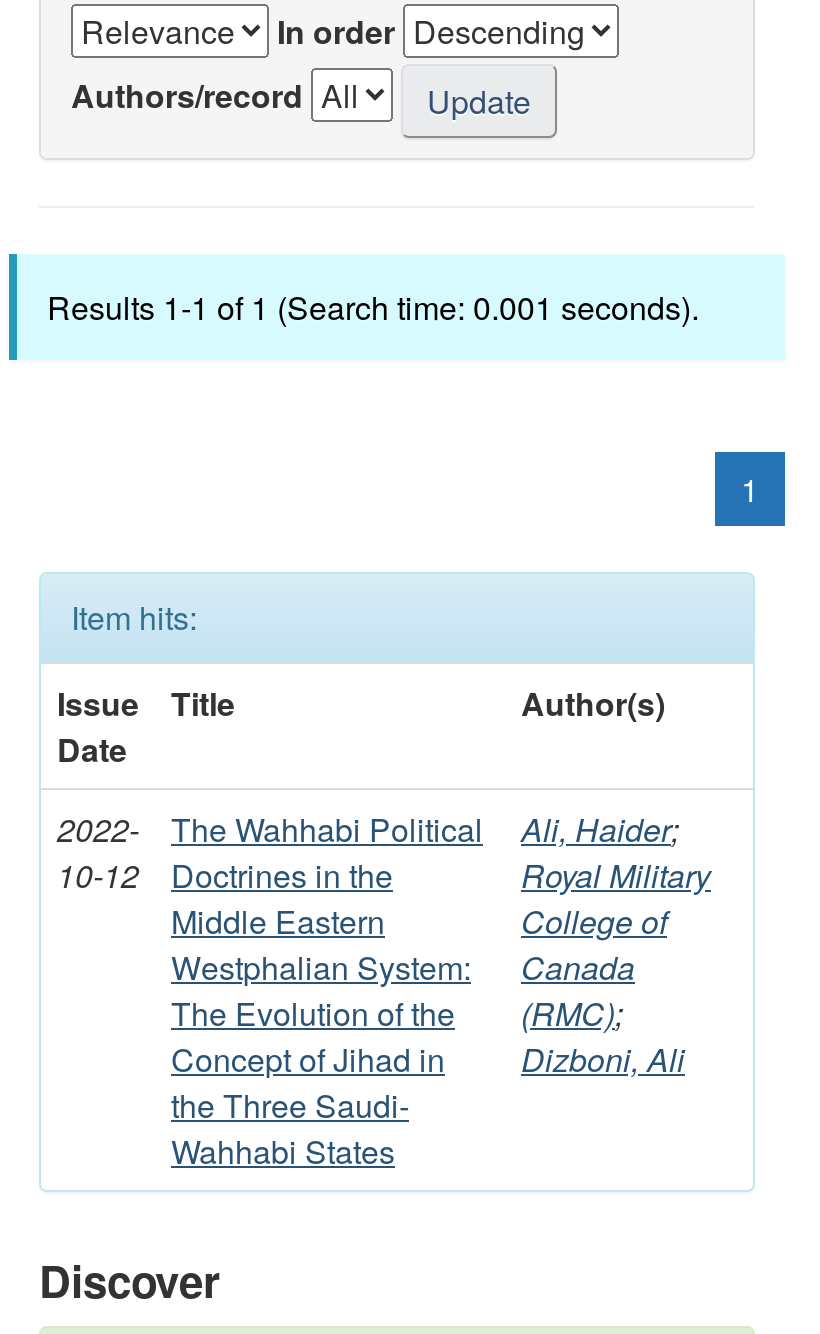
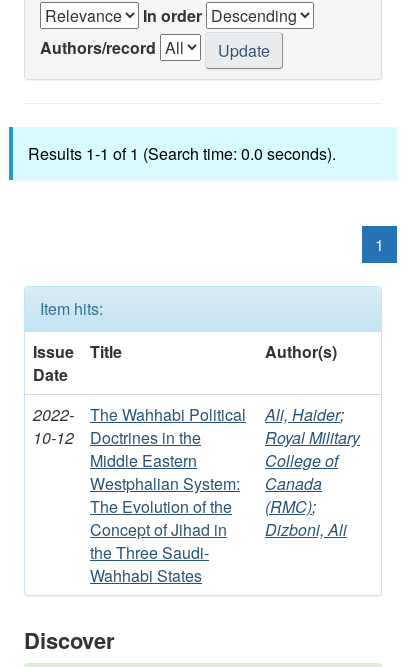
[47,283,699,329] Results 1-1 of 1 (Search time: 0.001 seconds). -> [28,141,336,164] Results 1-1 of 1 (Search time: 0.0 seconds).

